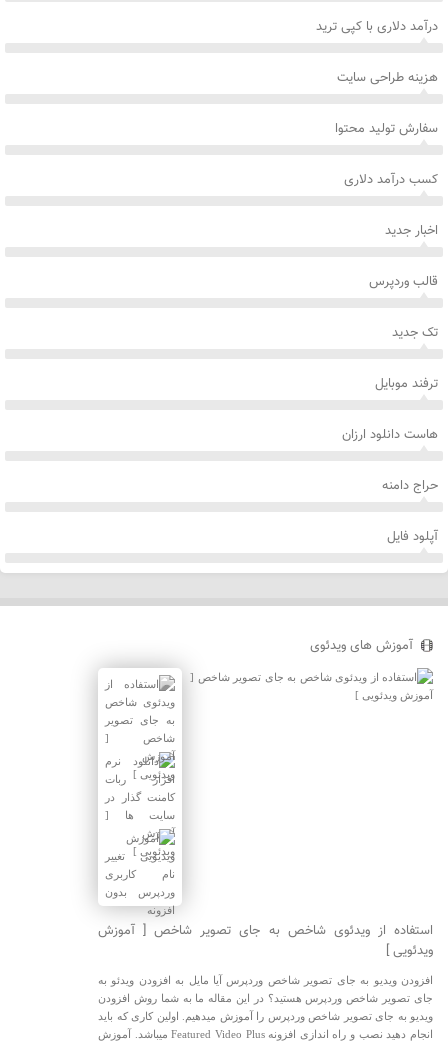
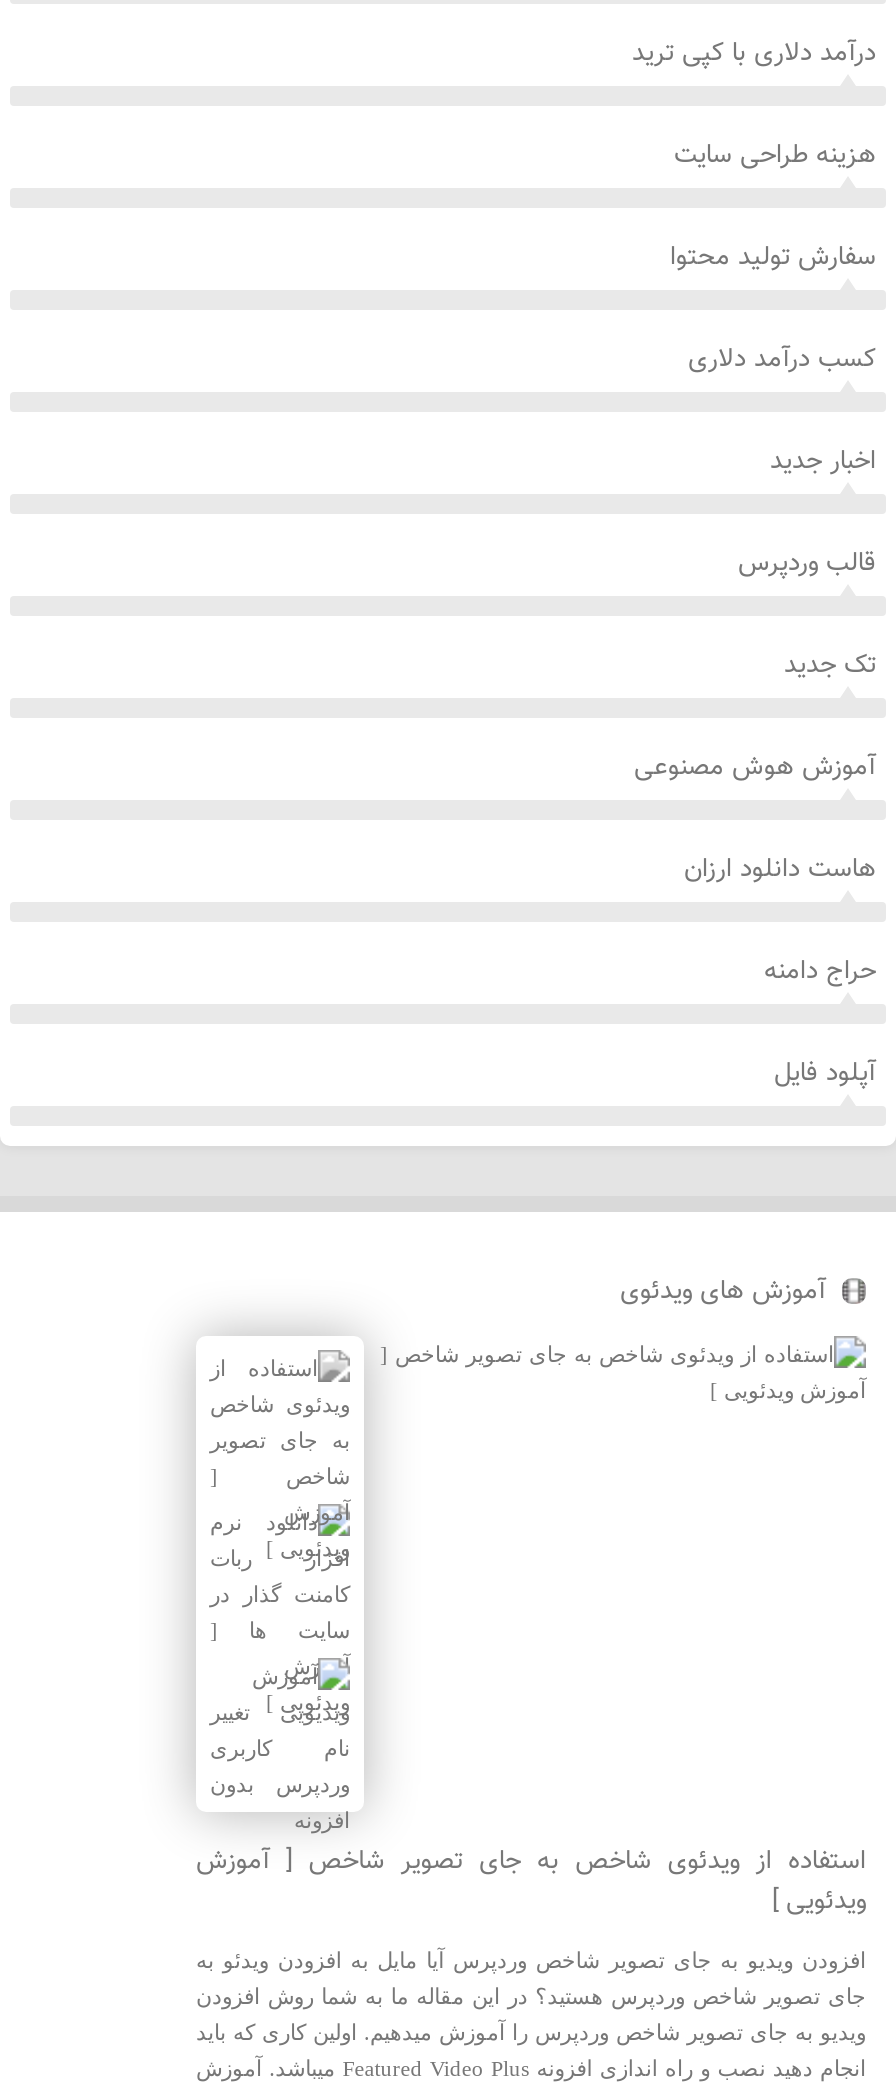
[375,374,438,394] ترفند موبایل -> [634,748,876,788] آموزش هوش مصنوعی

